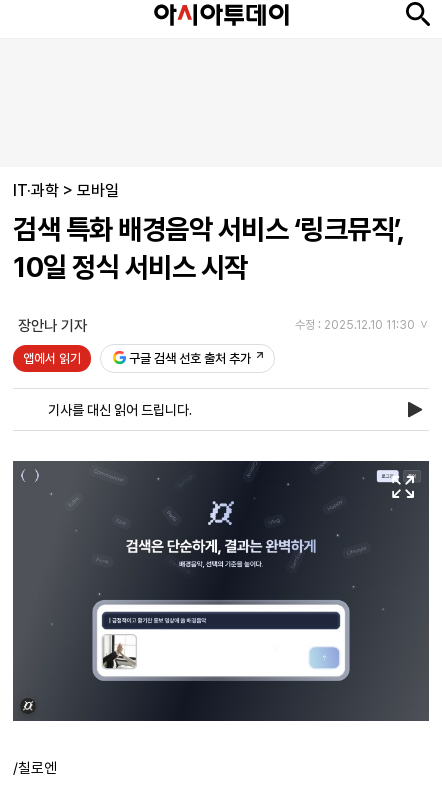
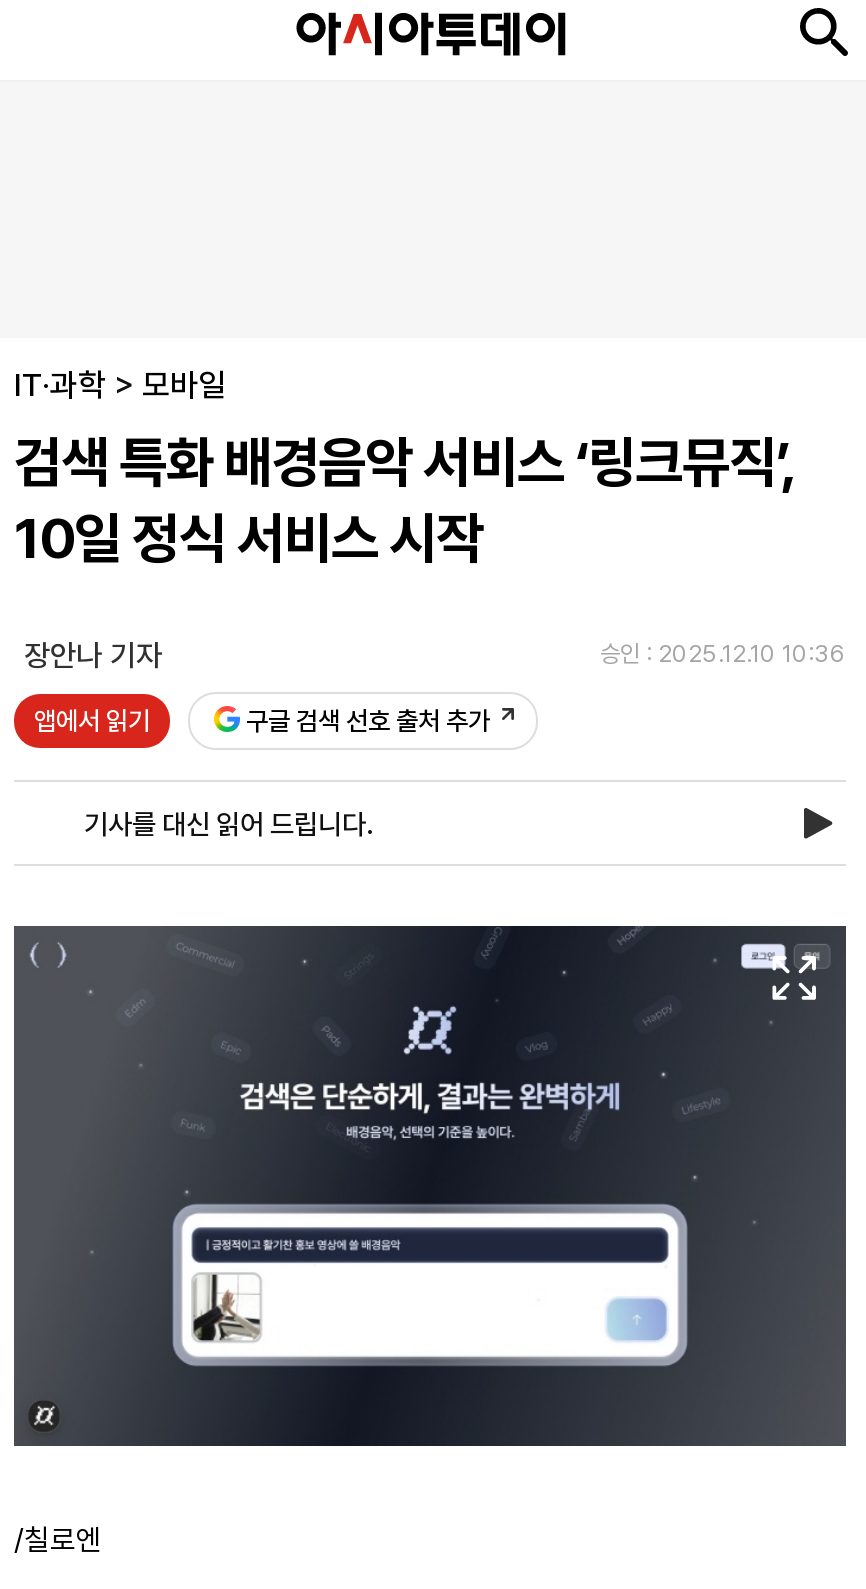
[295,318,415,332] 수정 : 2025.12.10 11:30 -> [600,640,846,668] 승인 : 2025.12.10 10:36

